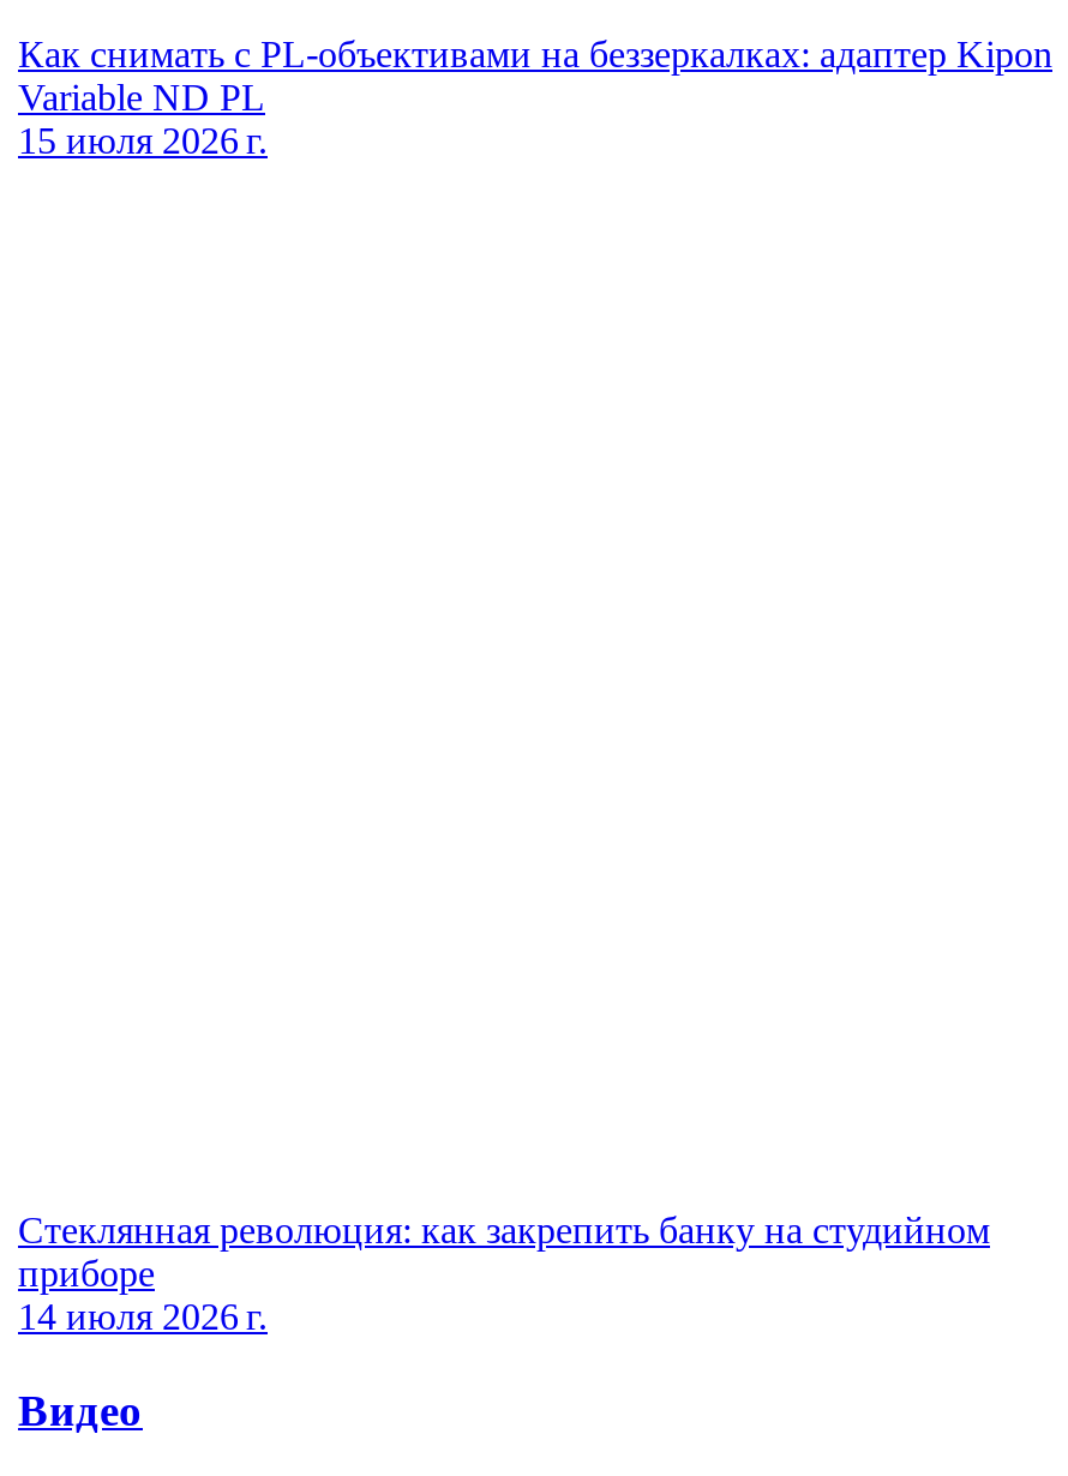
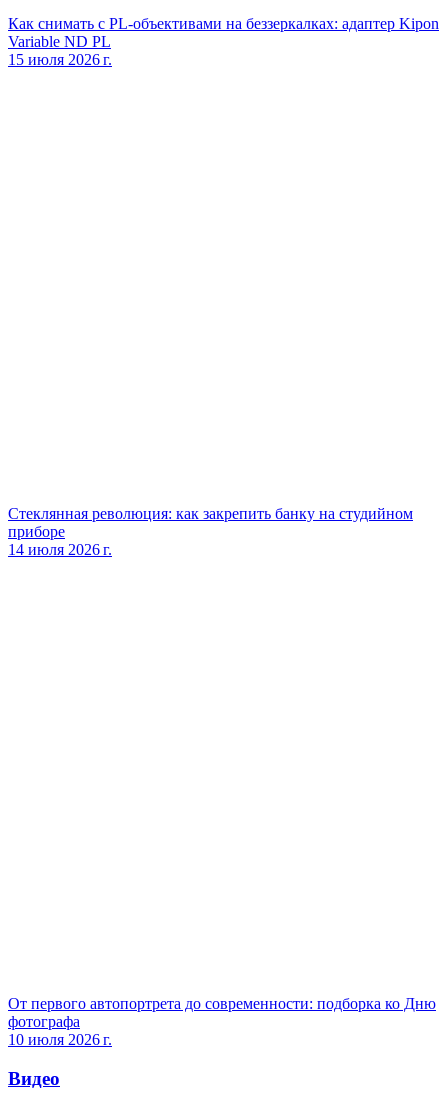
none -> [8,995,436,1048] От первого автопортрета до современности: подборка ко Дню | фотографа | 10 июля 2026 г.

